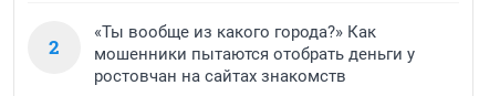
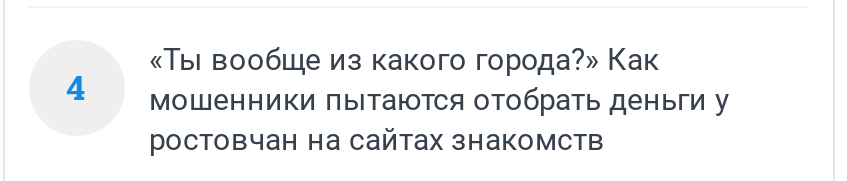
[49,34,415,64] 2 мошенники пытаются отобрать деньги у -> [66,63,729,117] 4 мошенники пытаются отобрать деньги у

